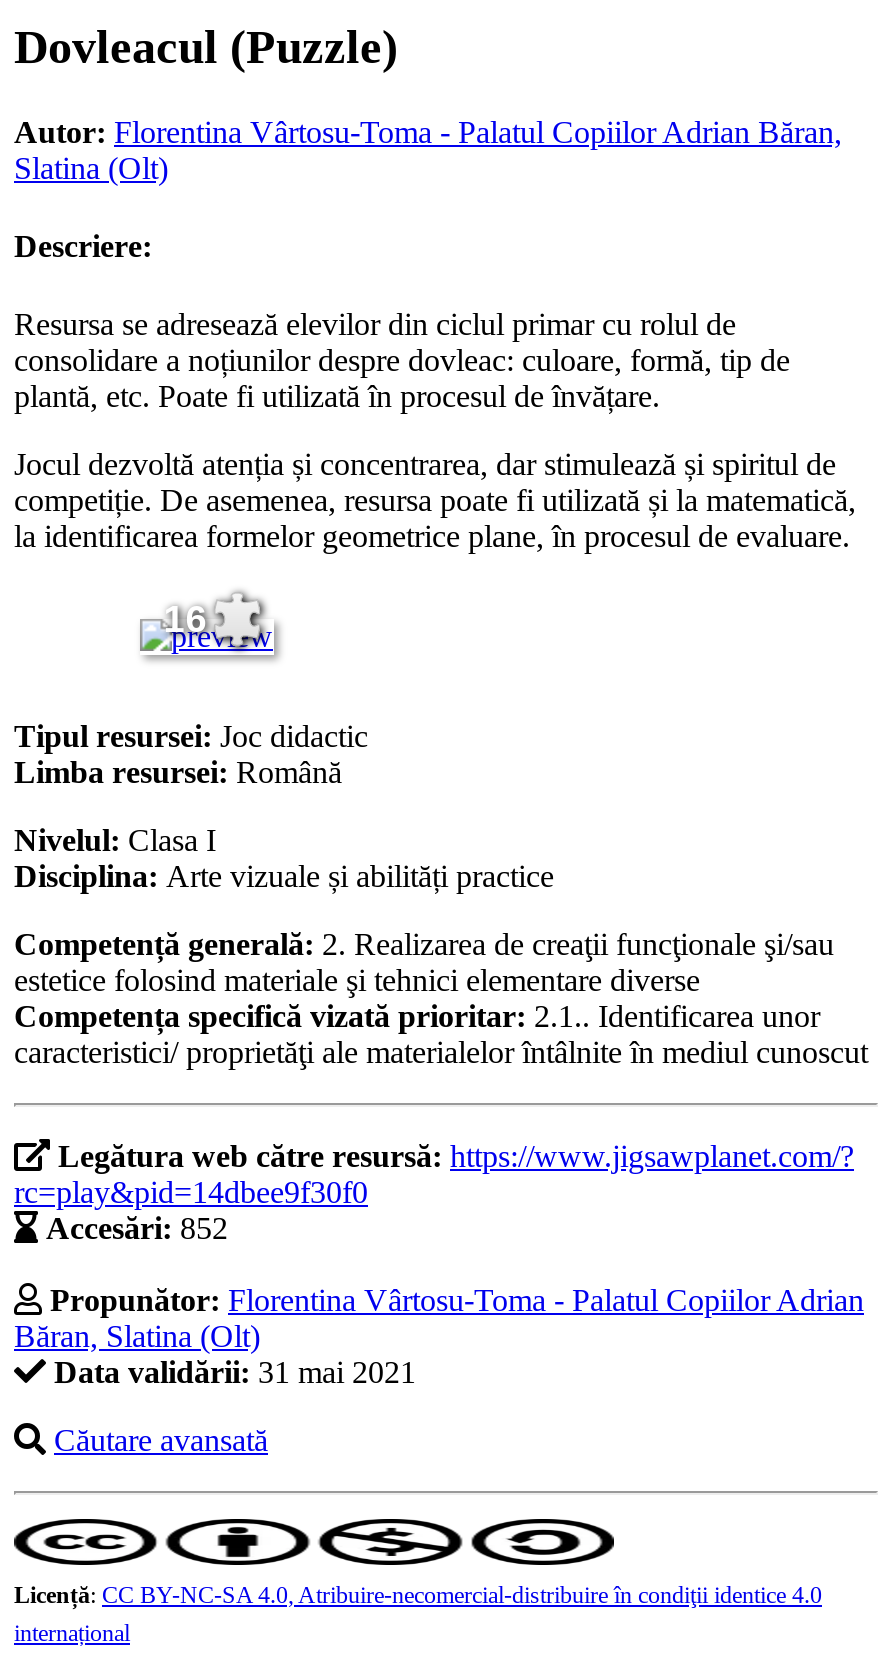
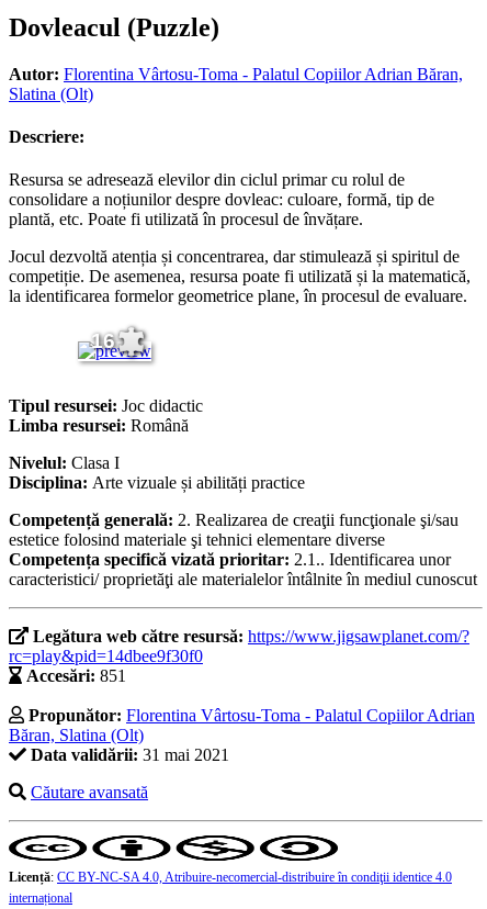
[46,1212,228,1246] Accesări: 852 -> [26,667,126,685] Accesări: 851

